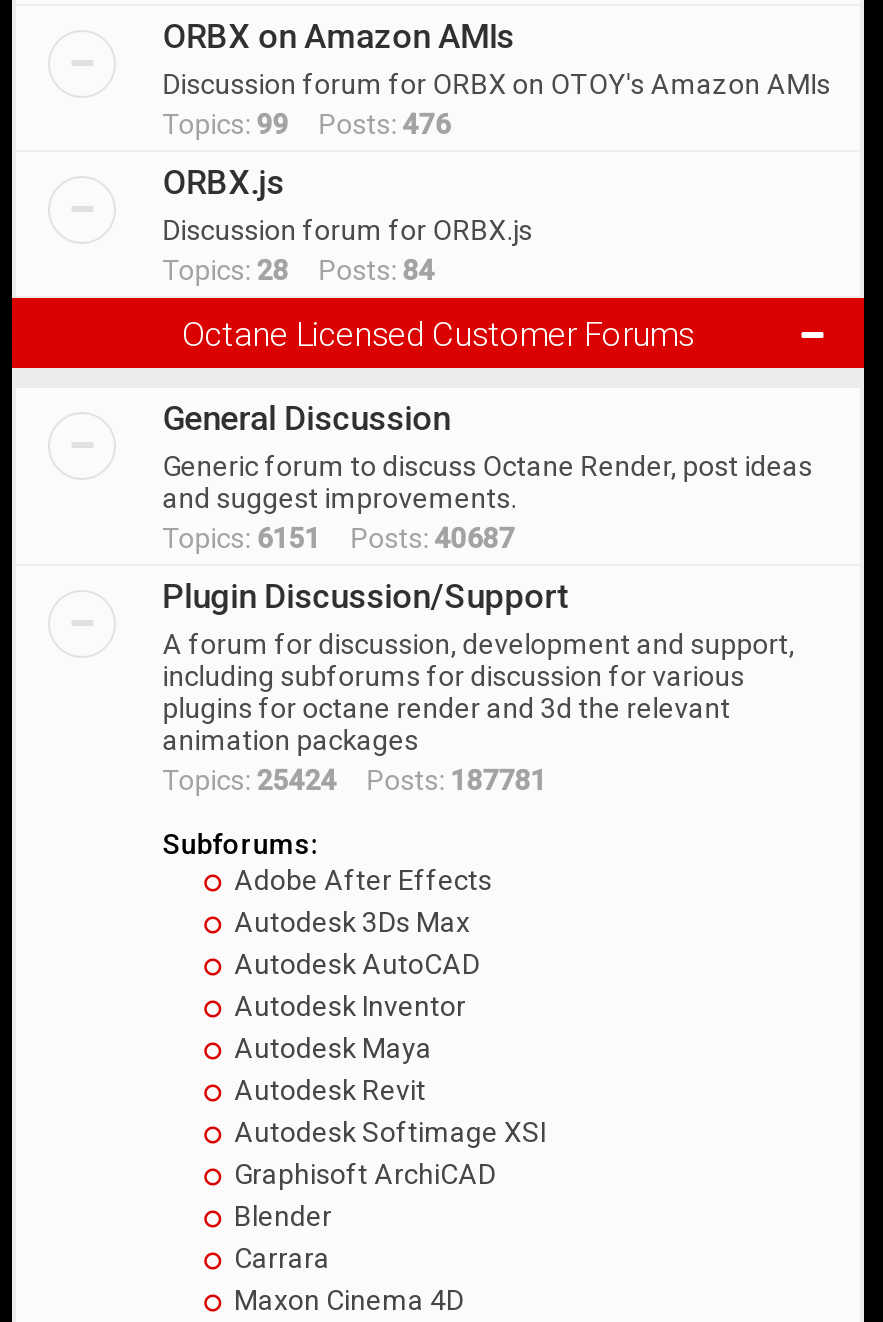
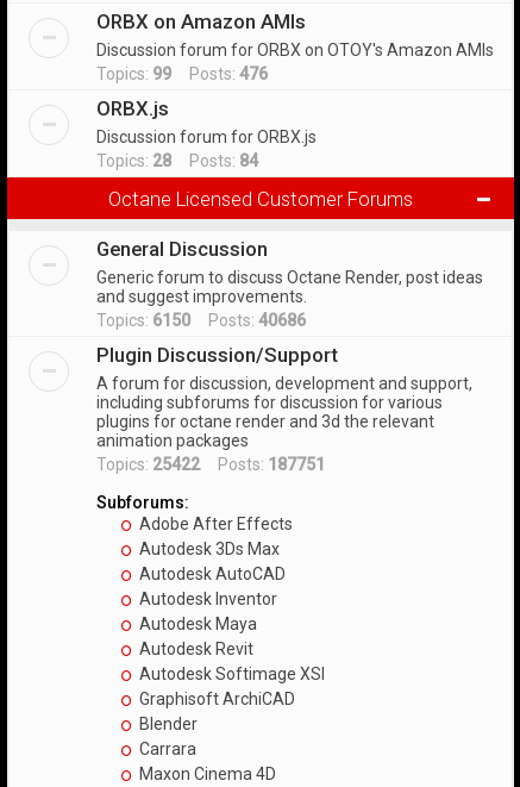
[162,522,514,554] Topics: 6151 Posts: 40687 -> [97,311,306,330] Topics: 6150 Posts: 40686
[162,764,546,796] Topics: 25424 Posts: 187781 -> [97,455,325,474] Topics: 25422 Posts: 187751

